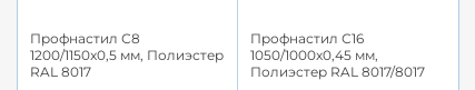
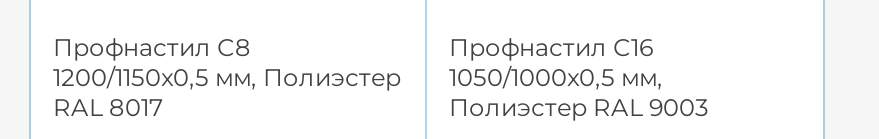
[250,46,378,63] 1050/1000x0,45 мм, -> [449,62,663,92] 1050/1000x0,5 мм,
[250,63,425,80] Полиэстер RAL 8017/8017 -> [449,92,709,122] Полиэстер RAL 9003

